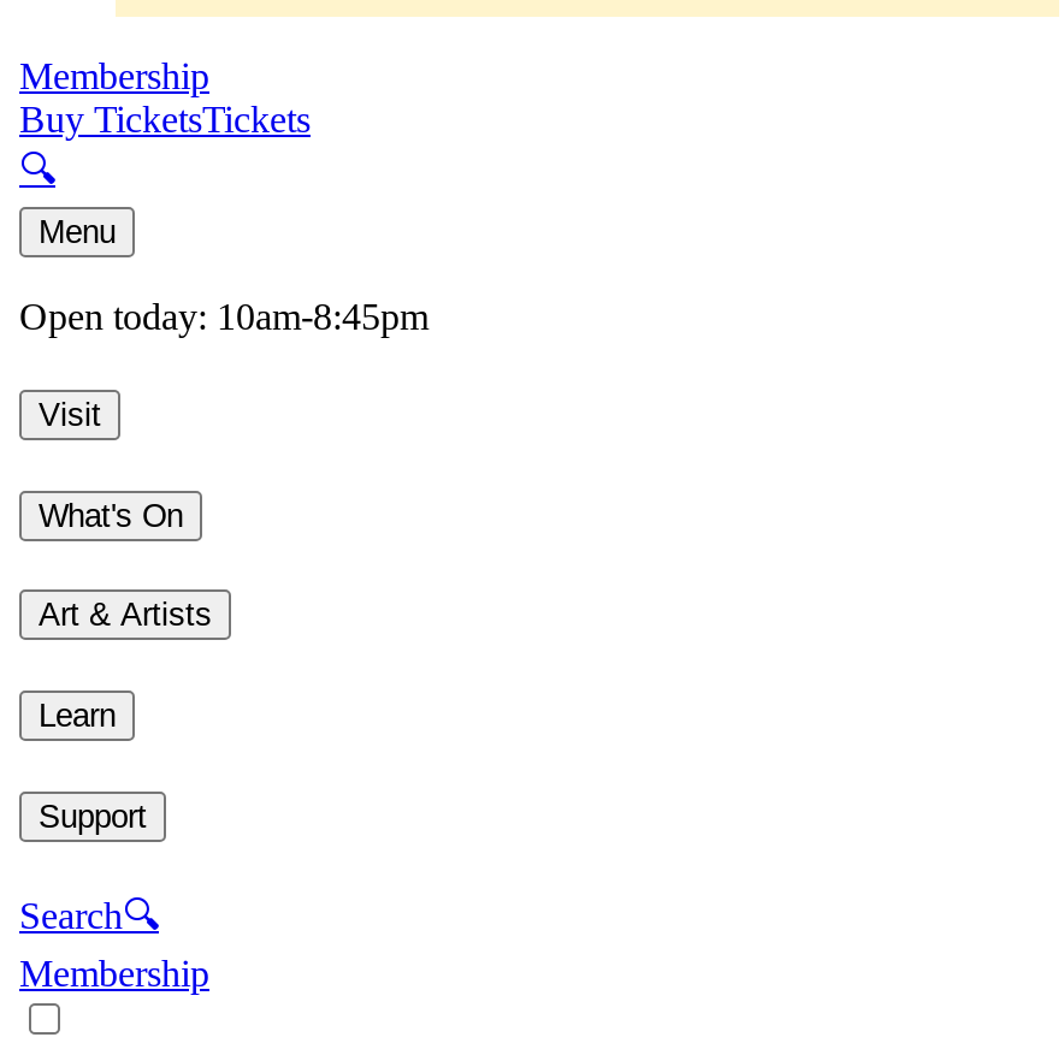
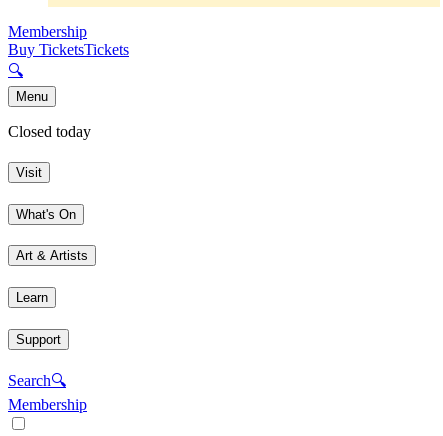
[19,297,428,338] Open today: 10am-8:45pm -> [8,123,91,140] Closed today

